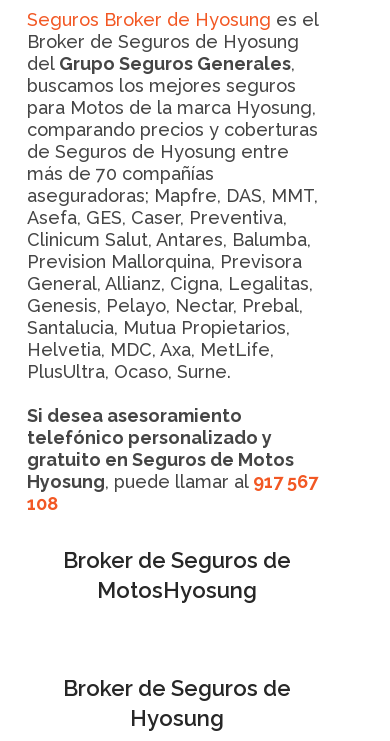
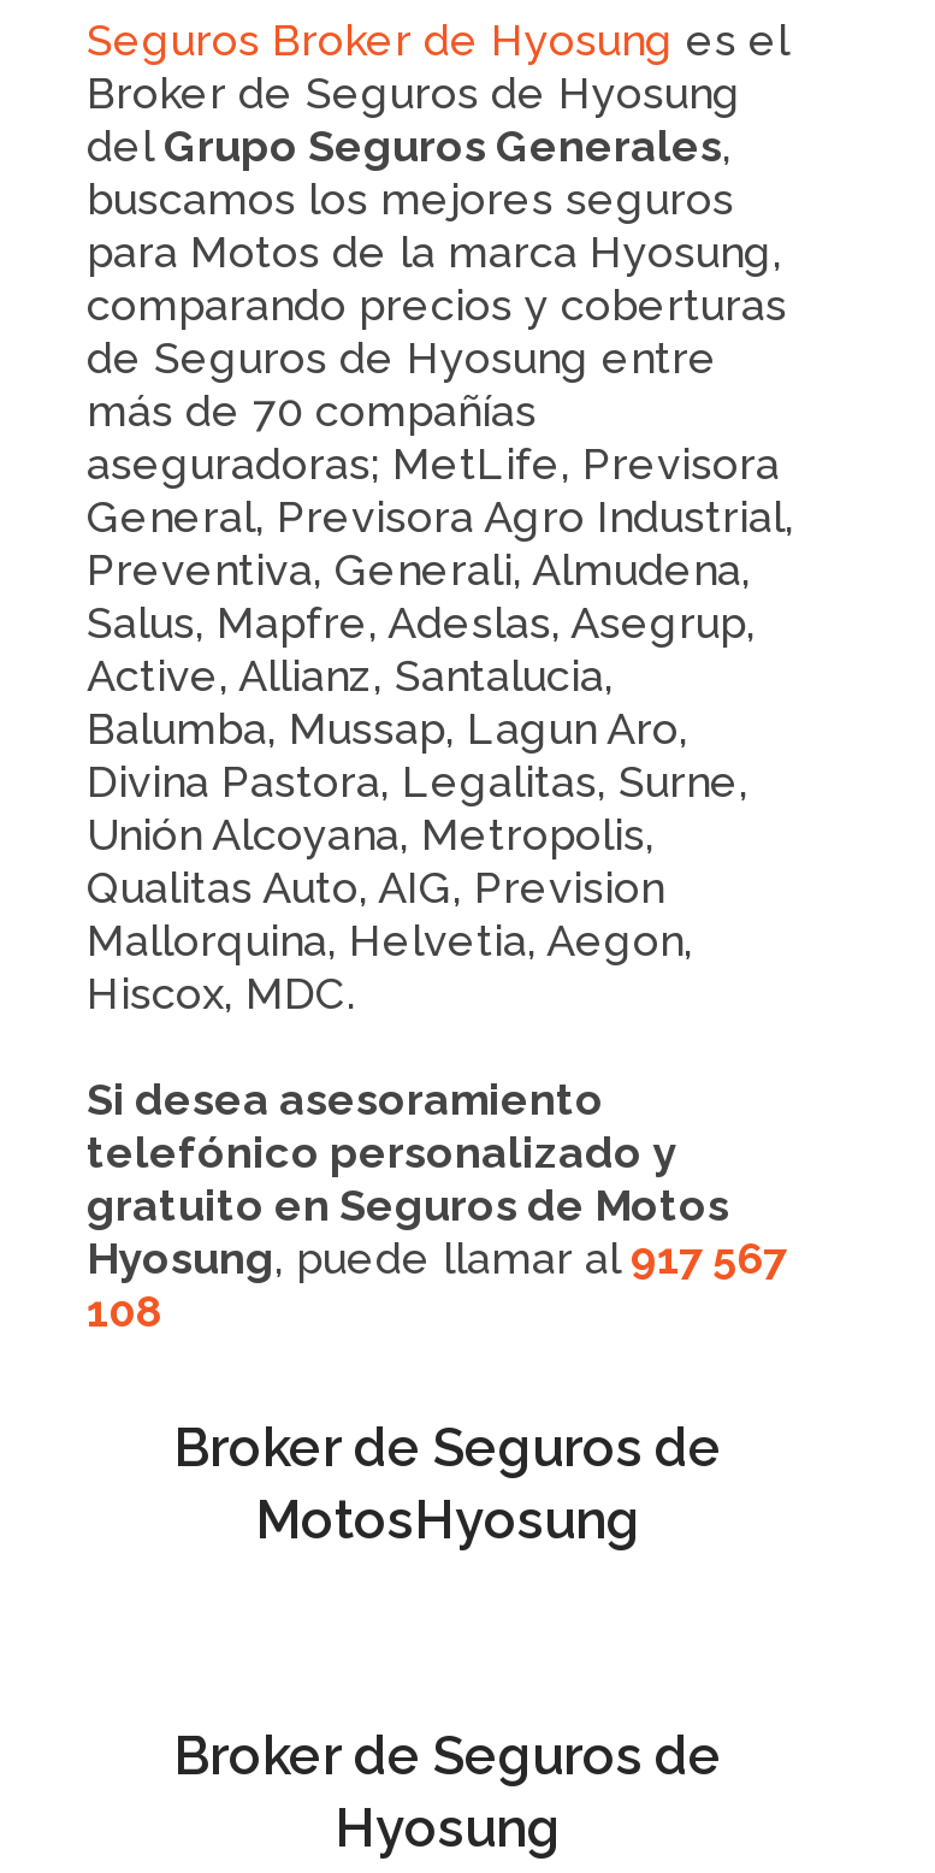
[27,185,318,382] aseguradoras; Mapfre, DAS, MMT, | Asefa, GES, Caser, Preventiva, | Clinicum Salut, Antares, Balumba, | Prevision Mallorquina, Previsora | General, Allianz, Cigna, Legalitas, | Genesis, Pelayo, Nectar, Prebal, | Santalucia, Mutua Propietarios, | Helvetia, MDC, Axa, MetLife, | PlusUltra, Ocaso, Surne. -> [87,438,794,1018] aseguradoras; MetLife, Previsora | General, Previsora Agro Industrial, | Preventiva, Generali, Almudena, | Salus, Mapfre, Adeslas, Asegrup, | Active, Allianz, Santalucia, | Balumba, Mussap, Lagun Aro, | Divina Pastora, Legalitas, Surne, | Unión Alcoyana, Metropolis, | Qualitas Auto, AIG, Prevision | Mallorquina, Helvetia, Aegon, | Hiscox, MDC.

